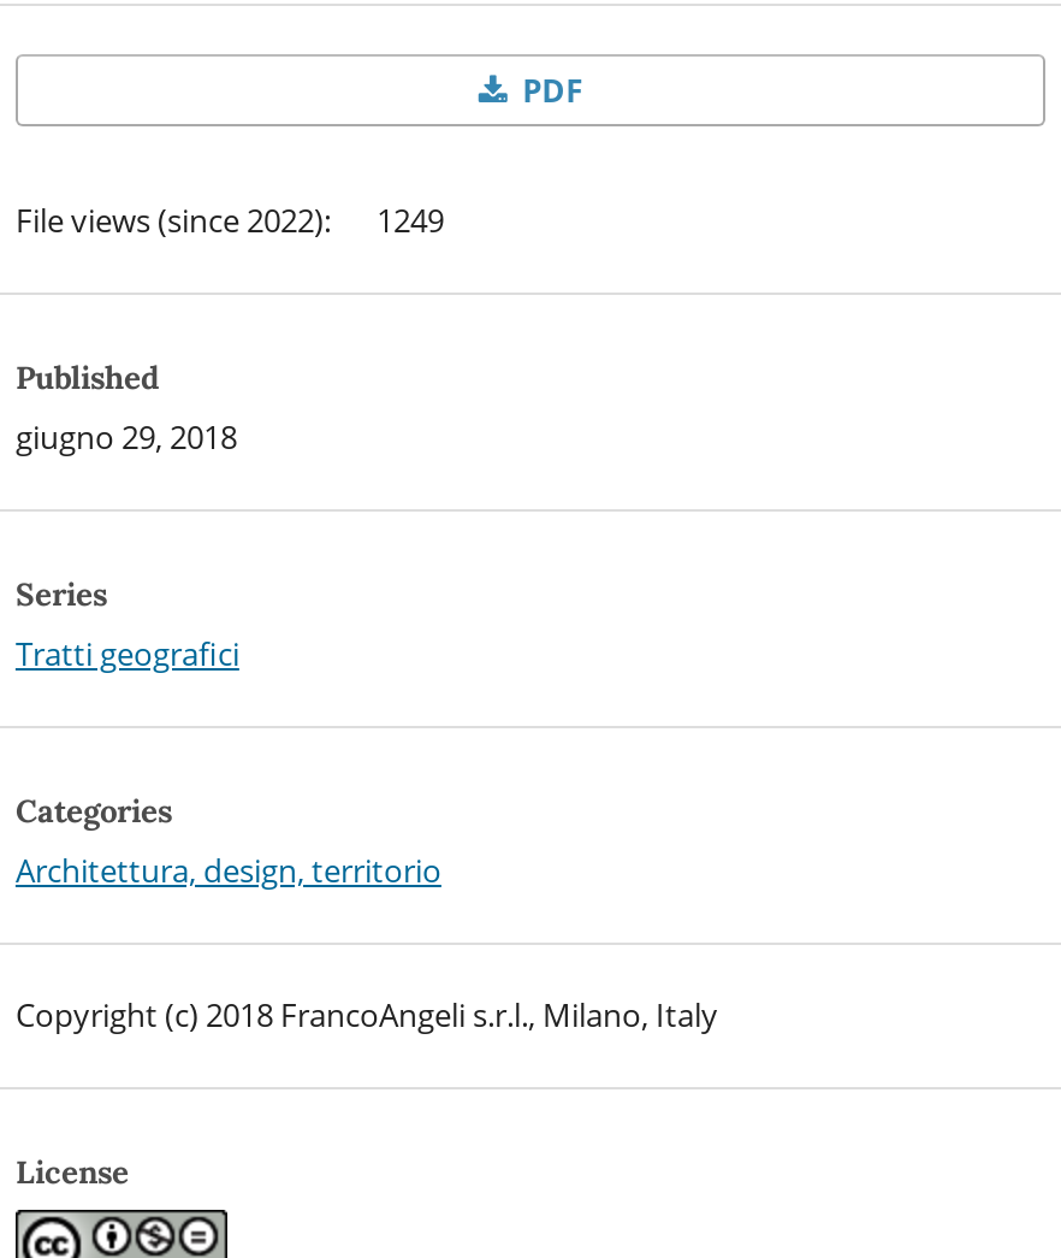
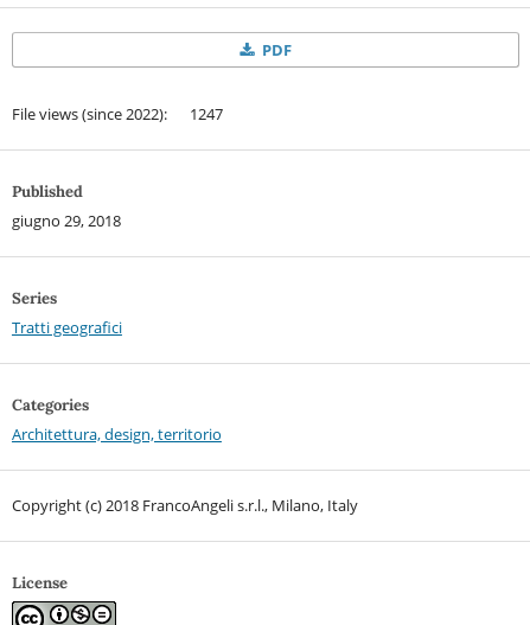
[15,198,444,241] File views (since 2022): 1249 -> [12,103,223,124] File views (since 2022): 1247

